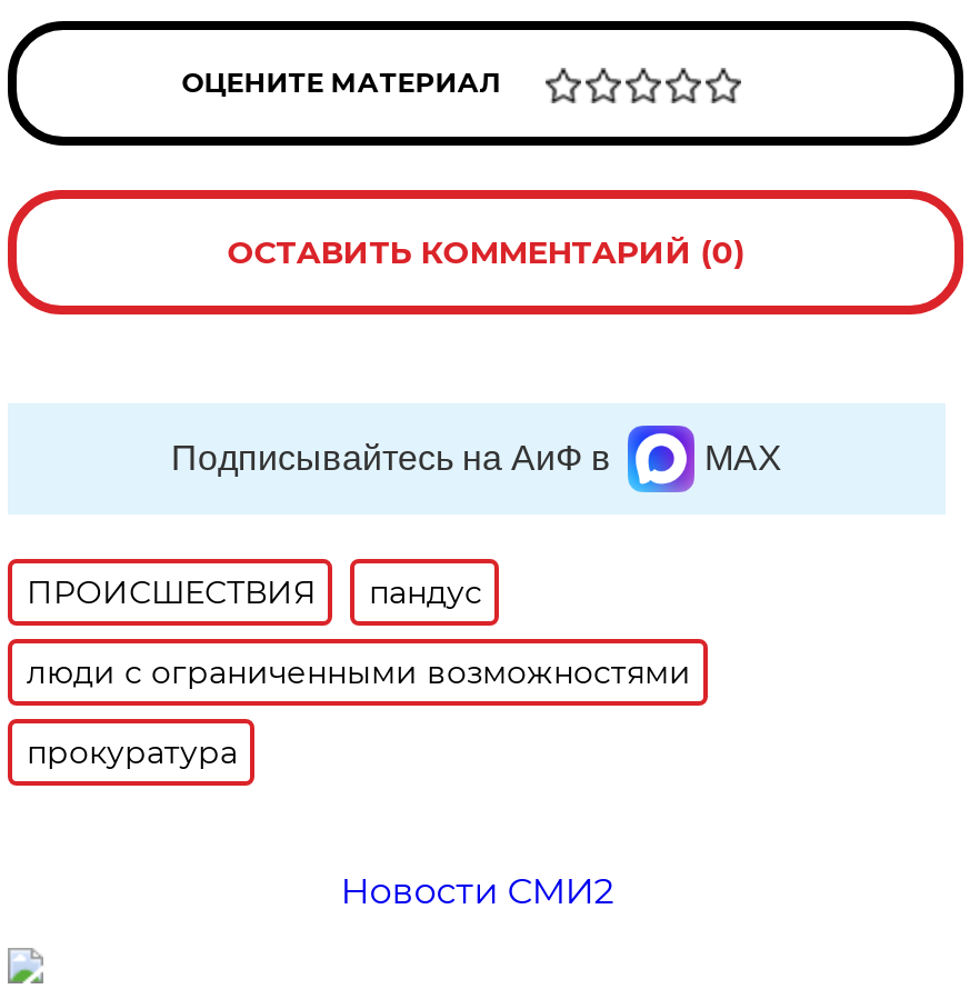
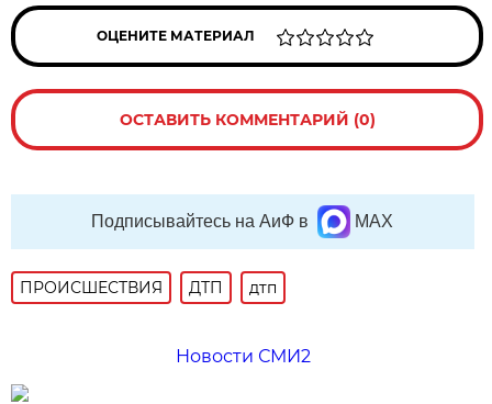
[26,572,691,772] пандус | люди с ограниченными возможностями | прокуратура -> [189,278,277,297] ДТП | дтп

